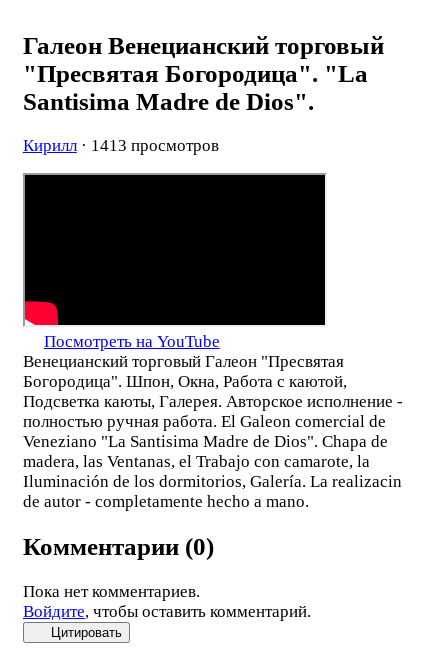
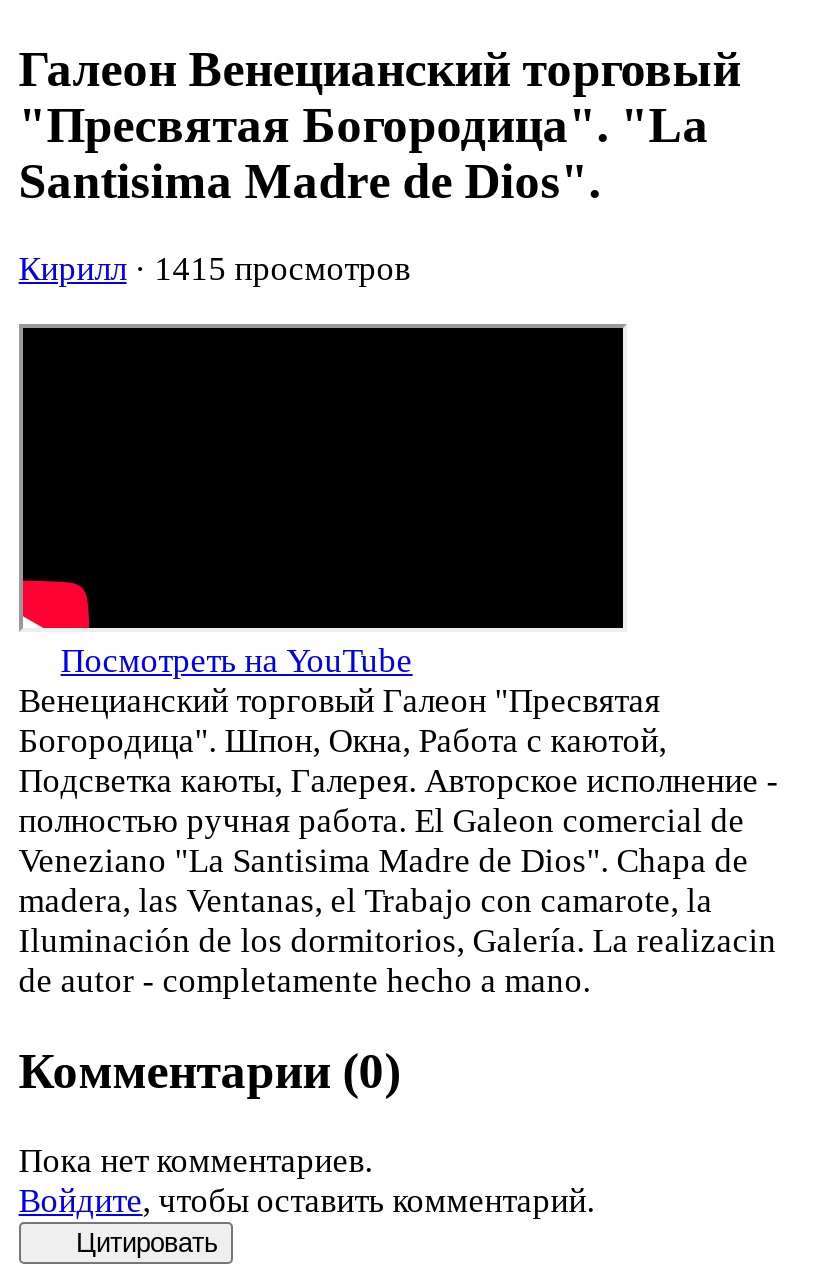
[23,136,219,155] Кирилл · 1413 просмотров -> [19,251,411,289] Кирилл · 1415 просмотров

